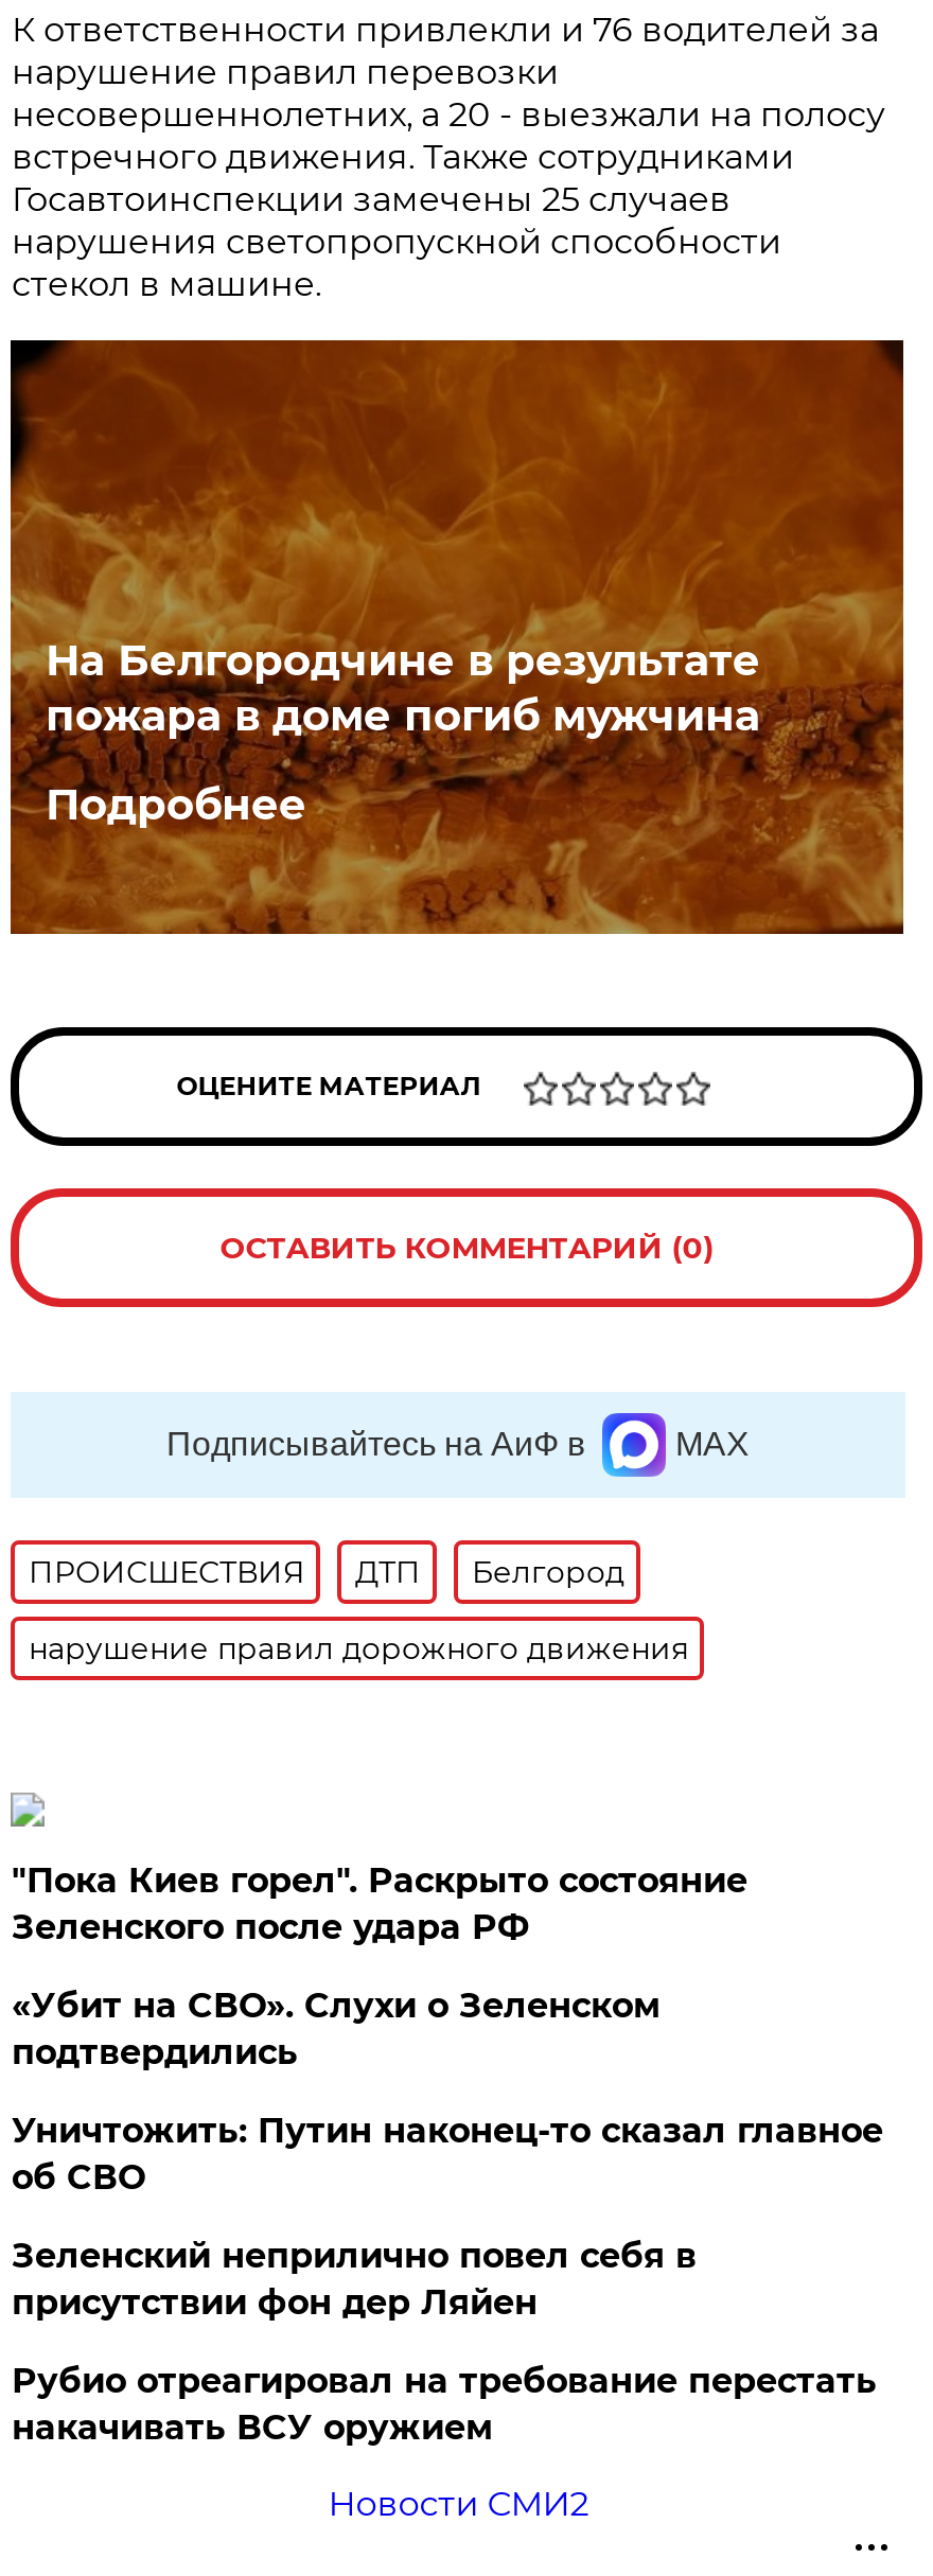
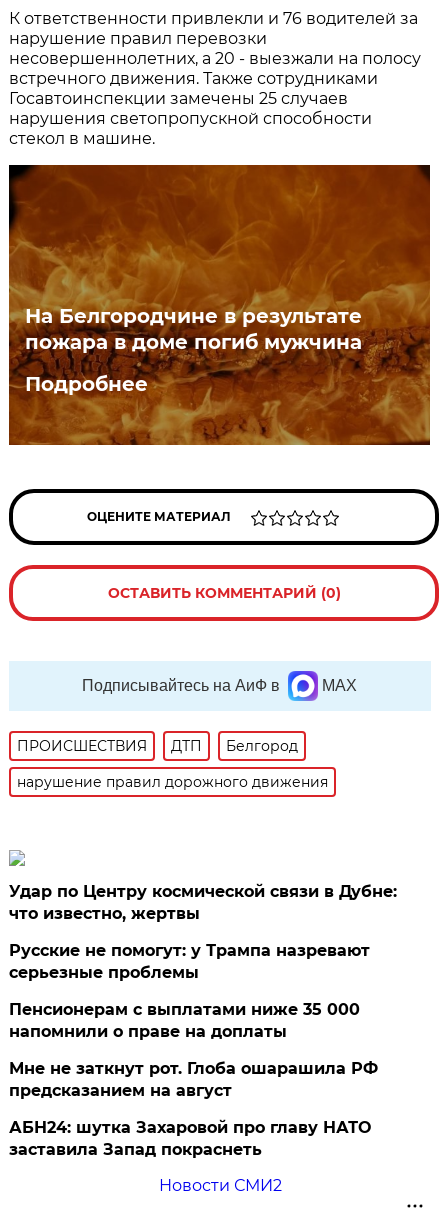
[11,1860,747,1947] "Пока Киев горел". Раскрыто состояние | Зеленского после удара РФ -> [9,882,397,923] Удар по Центру космической связи в Дубне: | что известно, жертвы
[11,1985,660,2072] «Убит на СВО». Слухи о Зеленском | подтвердились -> [9,941,370,982] Русские не помогут: у Трампа назревают | серьезные проблемы
[11,2110,883,2197] Уничтожить: Путин наконец-то сказал главное | об СВО -> [9,1000,360,1041] Пенсионерам с выплатами ниже 35 000 | напомнили о праве на доплаты
[11,2236,696,2322] Зеленский неприлично повел cебя в | присутствии фон дер Ляйен -> [9,1059,378,1100] Мне не заткнут рот. Глоба ошарашила РФ | предсказанием на август
[11,2361,877,2448] Рубио отреагировал на требование перестать | накачивать ВСУ оружием -> [9,1118,371,1159] АБН24: шутка Захаровой про главу НАТО | заставила Запад покраснеть

